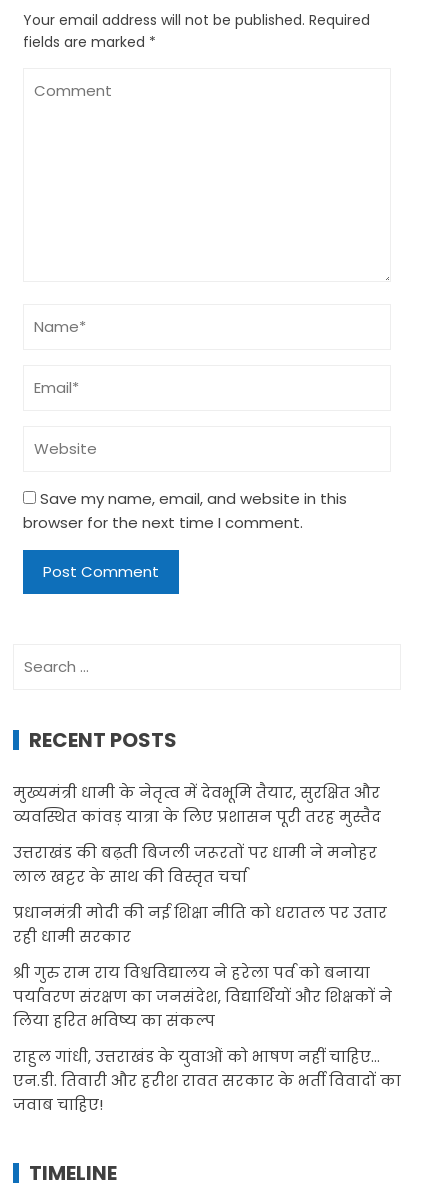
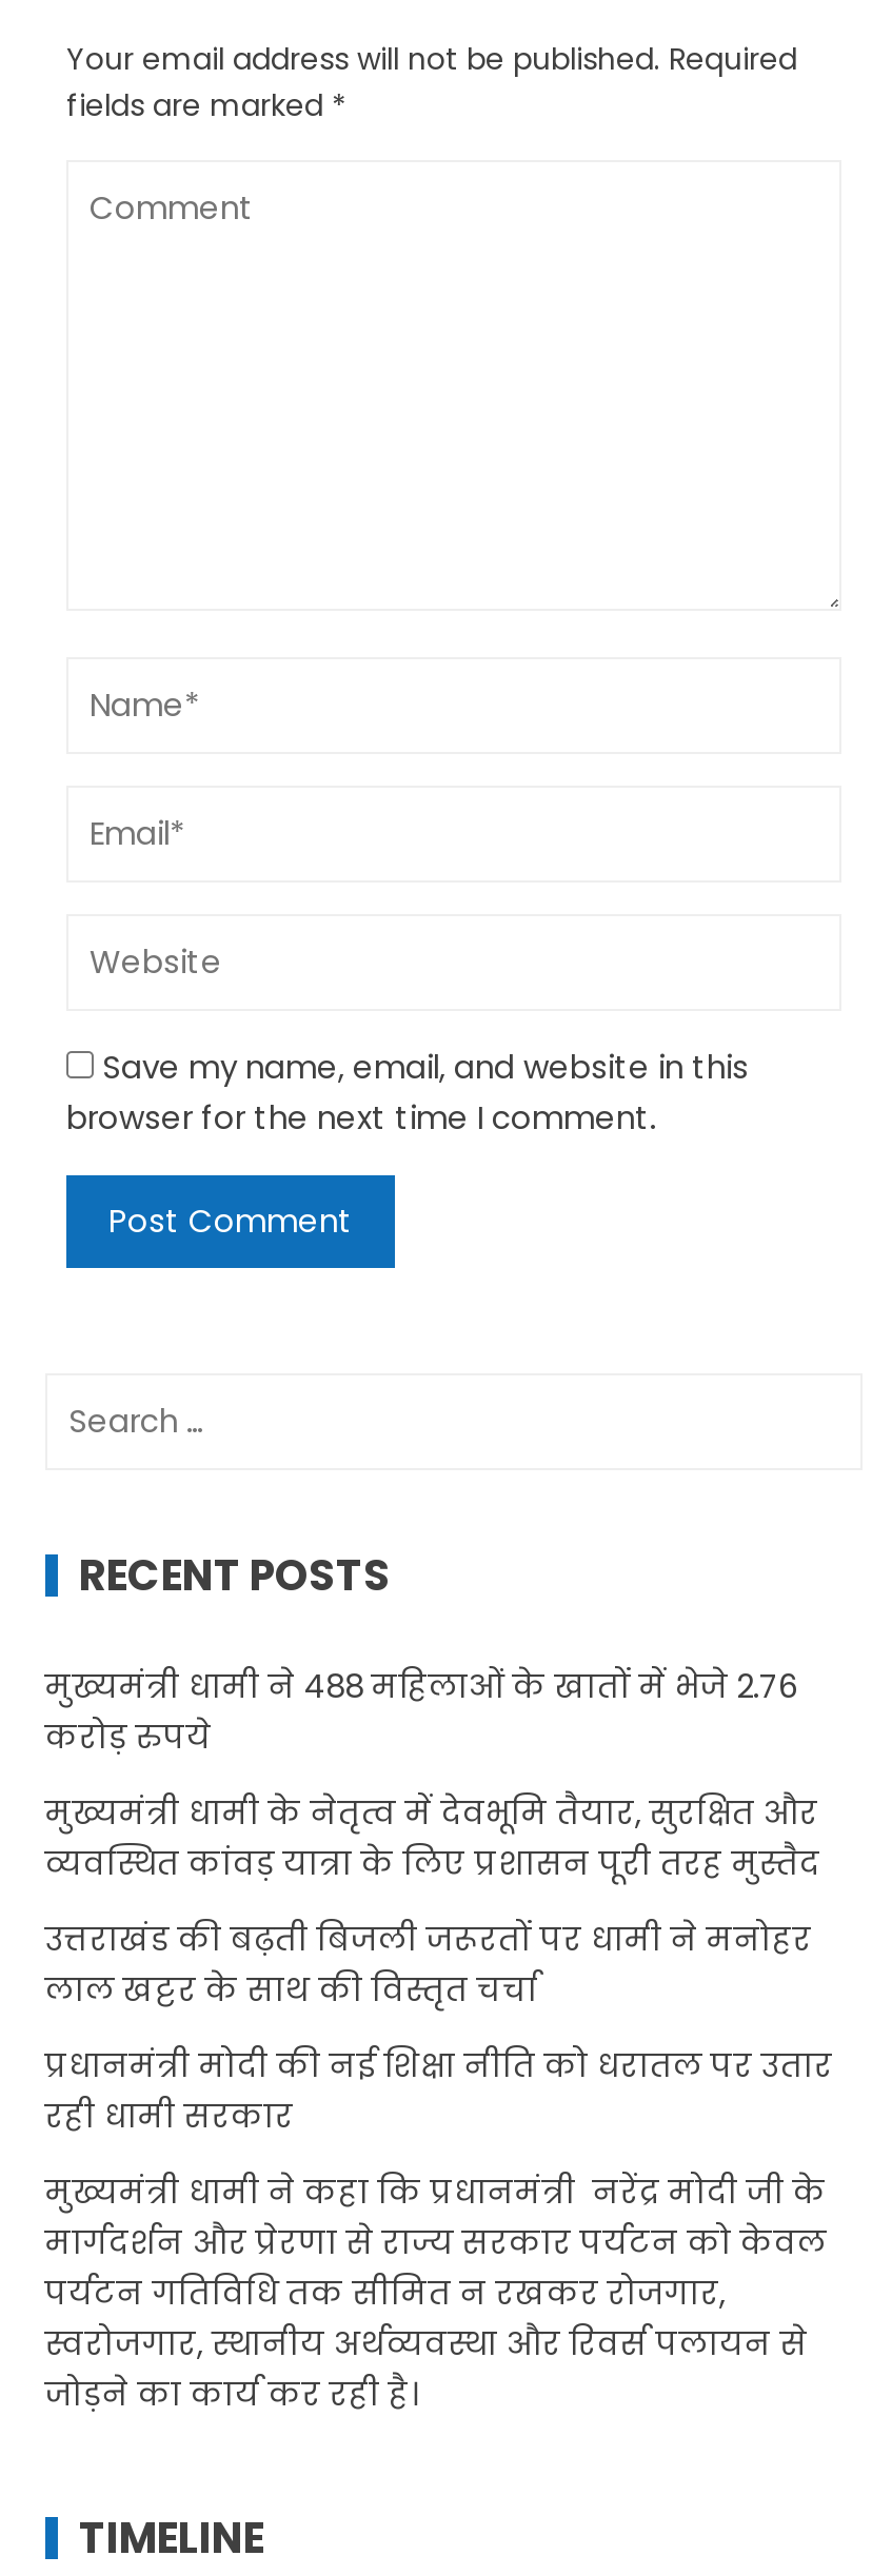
none -> [45,1663,797,1758] मुख्यमंत्री धामी ने 488 महिलाओं के खातों में भेजे 2.76 | करोड़ रुपये
moved [13,782,387,947] -> [45,1789,833,2137]: मुख्यमंत्री धामी के नेतृत्व में देवभूमि तैयार, सुरक्षित और | व्यवस्थित कांवड़ यात्रा के लिए प्रशासन पूरी तरह मुस्तैद | उत्तराखंड की बढ़ती बिजली जरूरतों पर धामी ने मनोहर | लाल खट्टर के साथ की विस्तृत चर्चा | प्रधानमंत्री मोदी की नई शिक्षा नीति को धरातल पर उतार | रही धामी सरकार
[13,962,401,1115] श्री गुरु राम राय विश्वविद्यालय ने हरेला पर्व को बनाया | पर्यावरण संरक्षण का जनसंदेश, विद्यार्थियों और शिक्षकों ने | लिया हरित भविष्य का संकल्प | राहुल गांधी, उत्तराखंड के युवाओं को भाषण नहीं चाहिए… | एन.डी. तिवारी और हरीश रावत सरकार के भर्ती विवादों का | जवाब चाहिए! -> [45,2168,827,2415] मुख्यमंत्री धामी ने कहा कि प्रधानमंत्री नरेंद्र मोदी जी के | मार्गदर्शन और प्रेरणा से राज्य सरकार पर्यटन को केवल | पर्यटन गतिविधि तक सीमित न रखकर रोजगार, | स्वरोजगार, स्थानीय अर्थव्यवस्था और रिवर्स पलायन से | जोड़ने का कार्य कर रही है।

